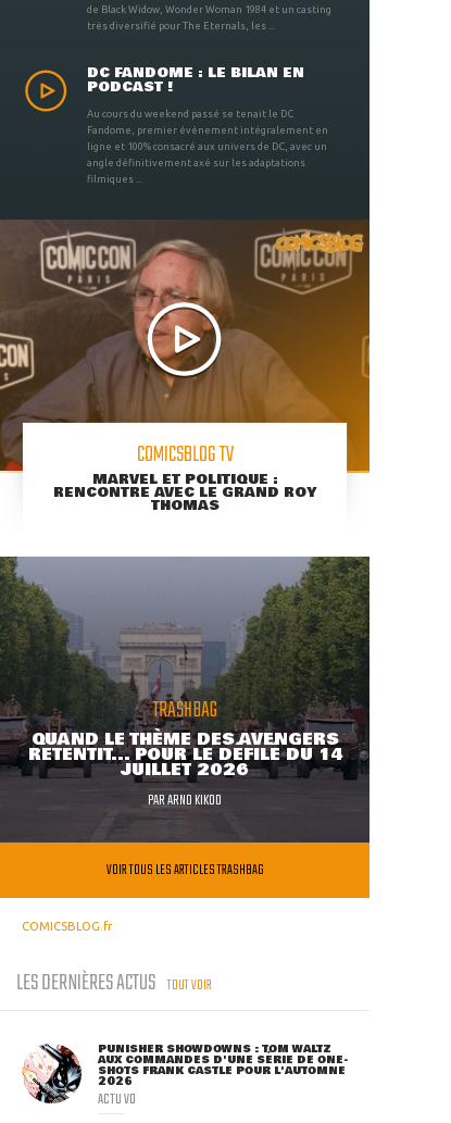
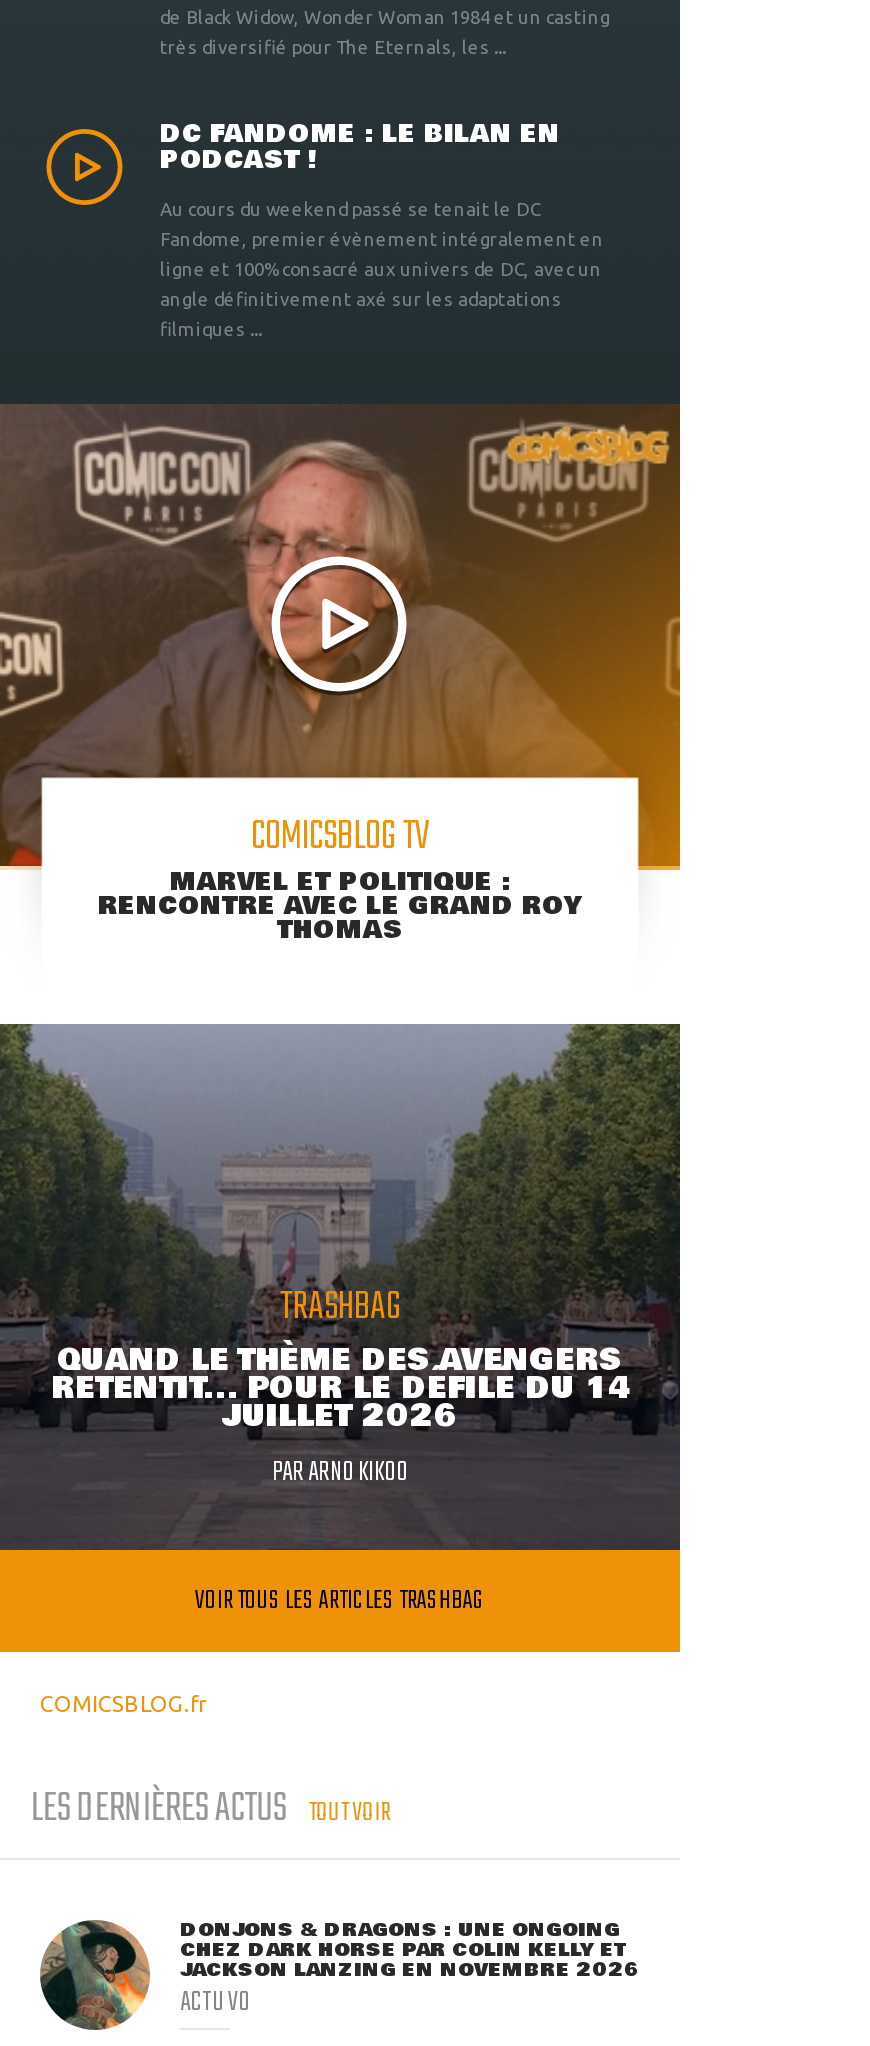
[23,1042,348,1114] [image] | PUNISHER SHOWDOWNS : TOM WALTZ | AUX COMMANDES D'UNE SÉRIE DE ONE- | SHOTS FRANK CASTLE POUR L'AUTOMNE | 2026 -> [38,1917,640,2032] [image] | DONJONS & DRAGONS : UNE ONGOING | CHEZ DARK HORSE PAR COLIN KELLY ET | JACKSON LANZING EN NOVEMBRE 2026

